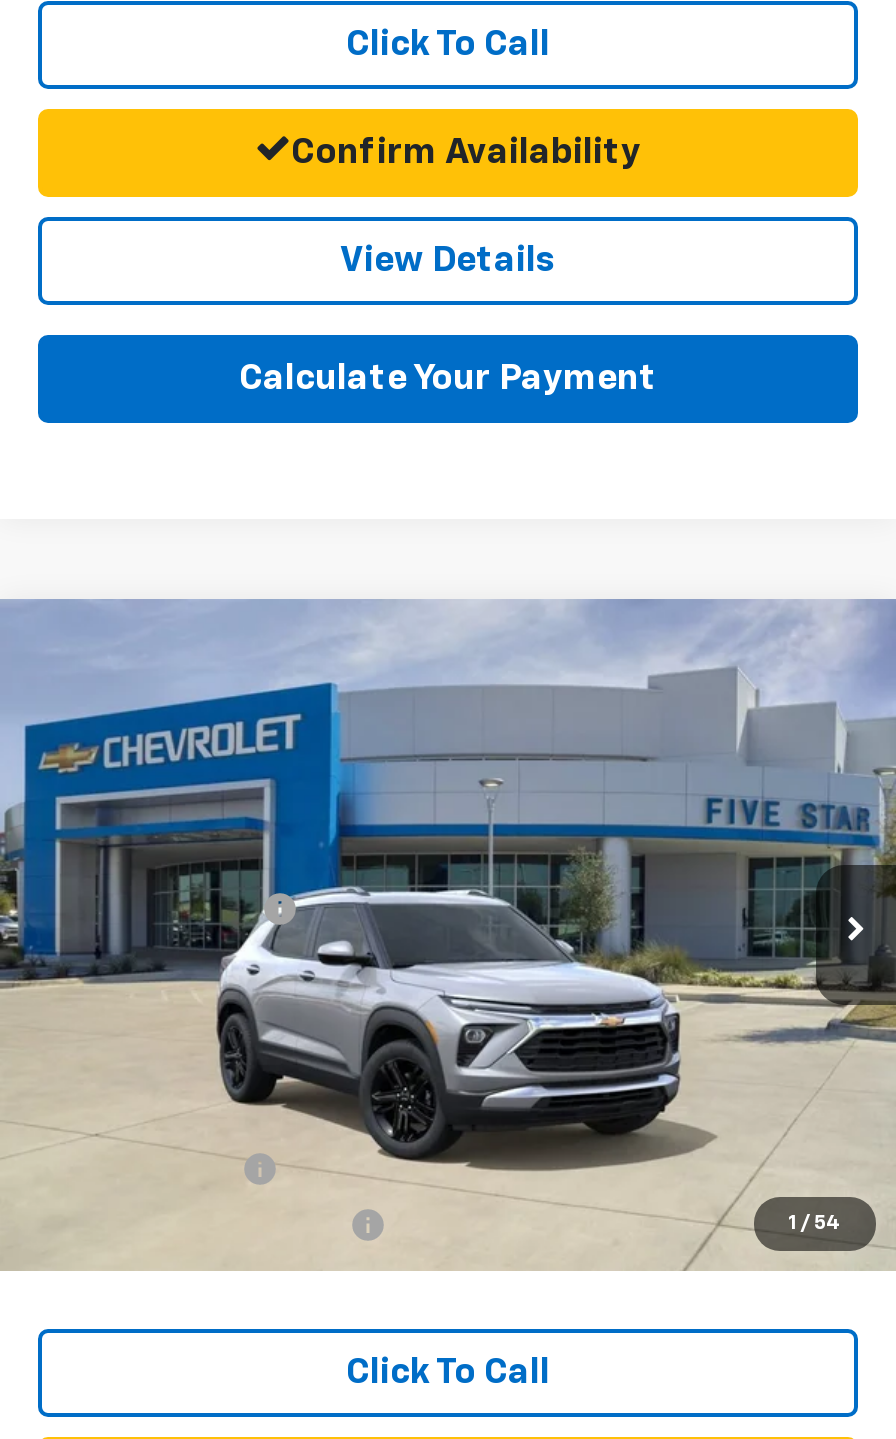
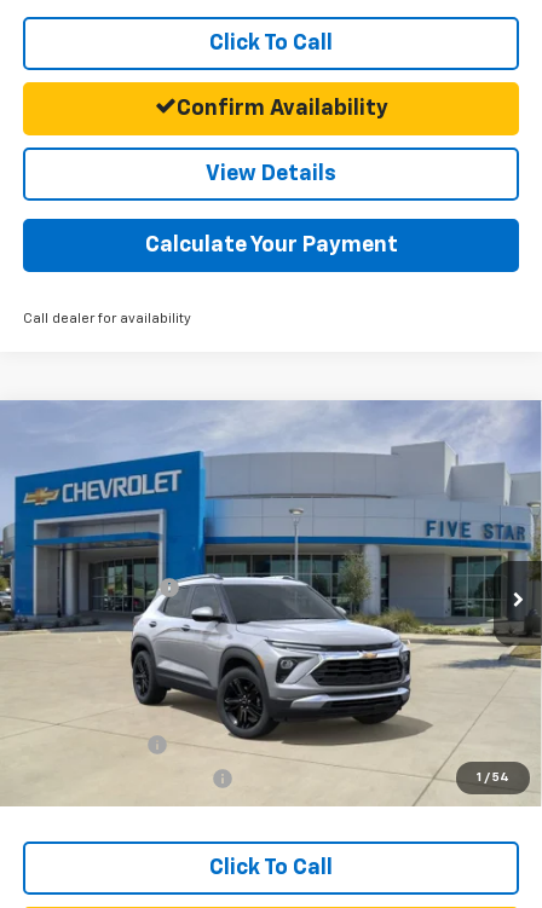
none -> [23,311,191,325] Call dealer for availability

